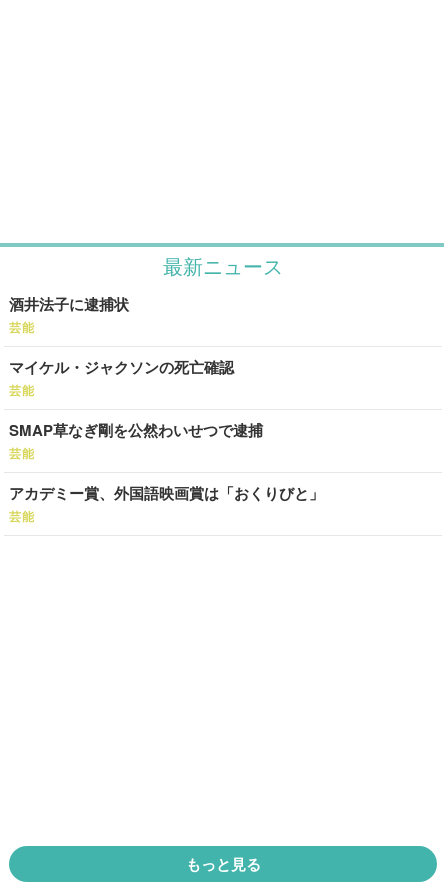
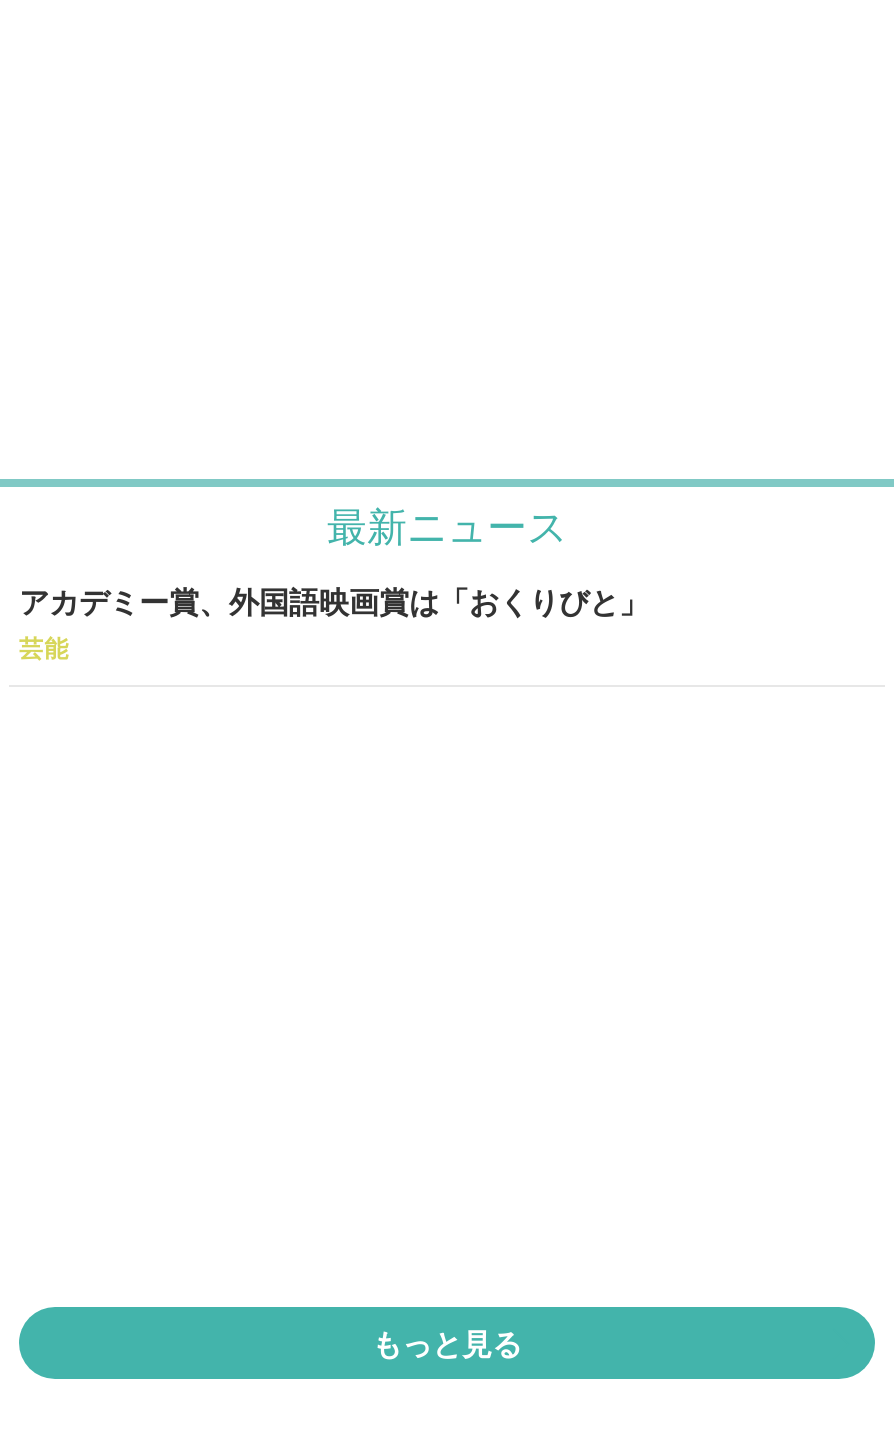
[9,293,263,461] 酒井法子に逮捕状 | 芸能 | マイケル・ジャクソンの死亡確認 | 芸能 | SMAP草なぎ剛を公然わいせつで逮捕 | 芸能 -> none

